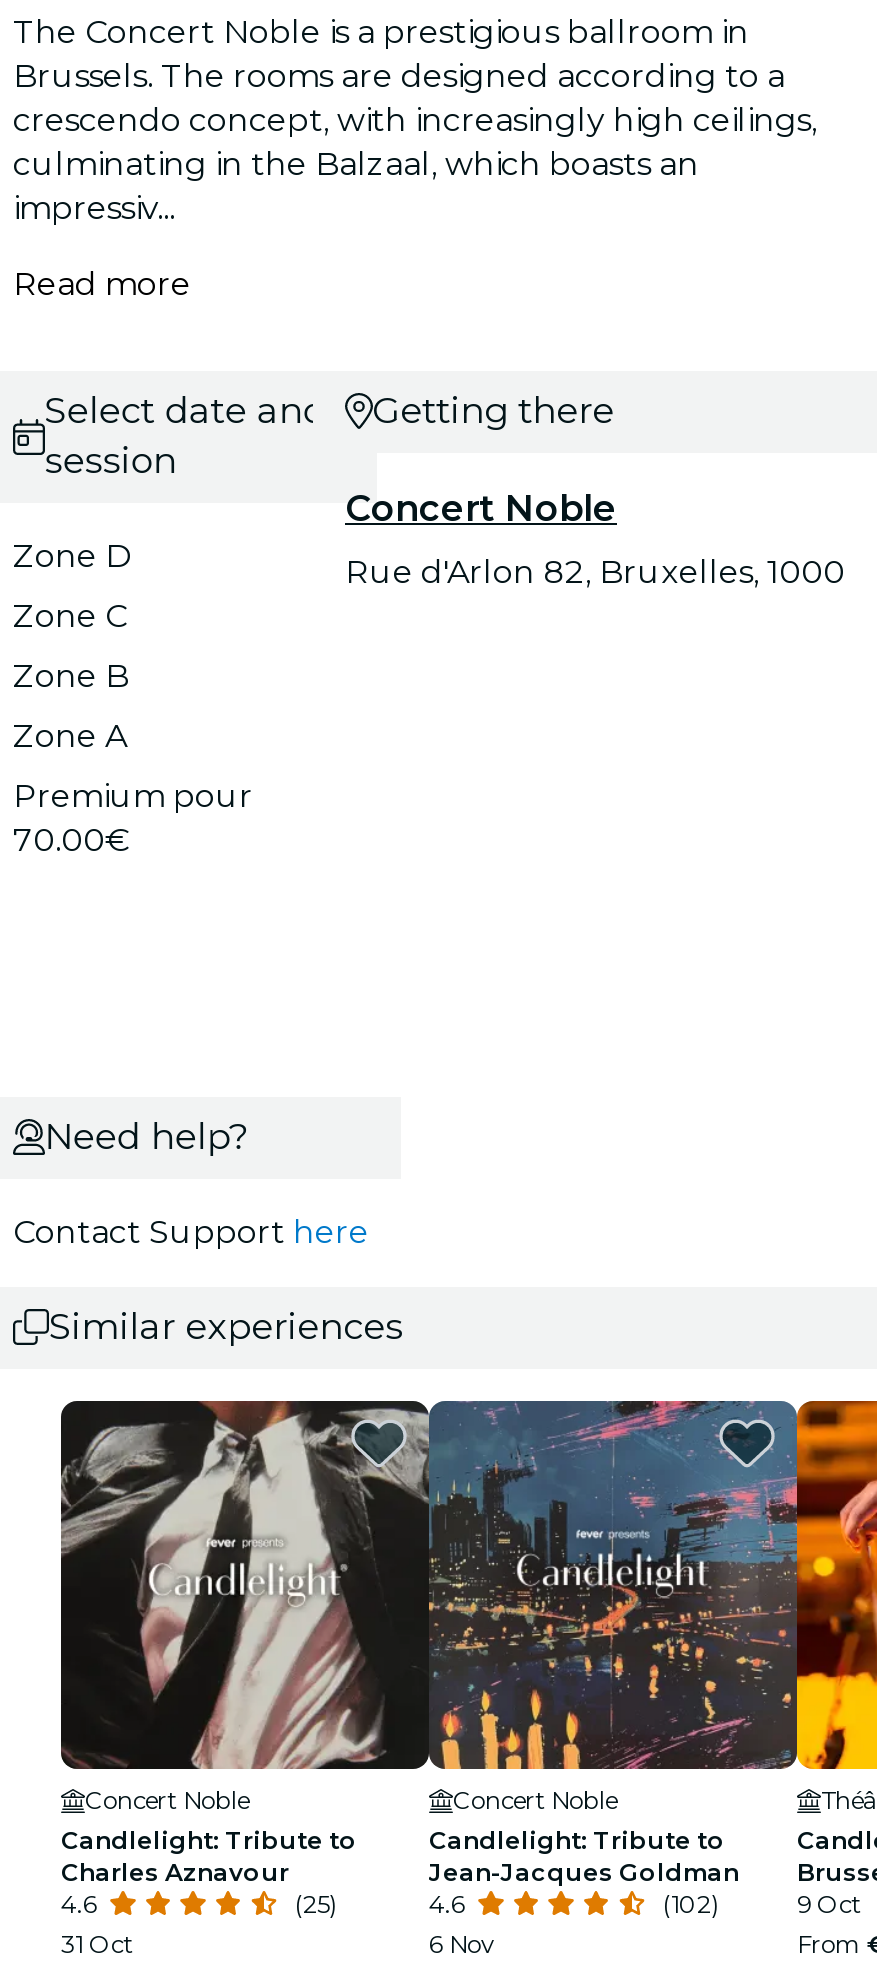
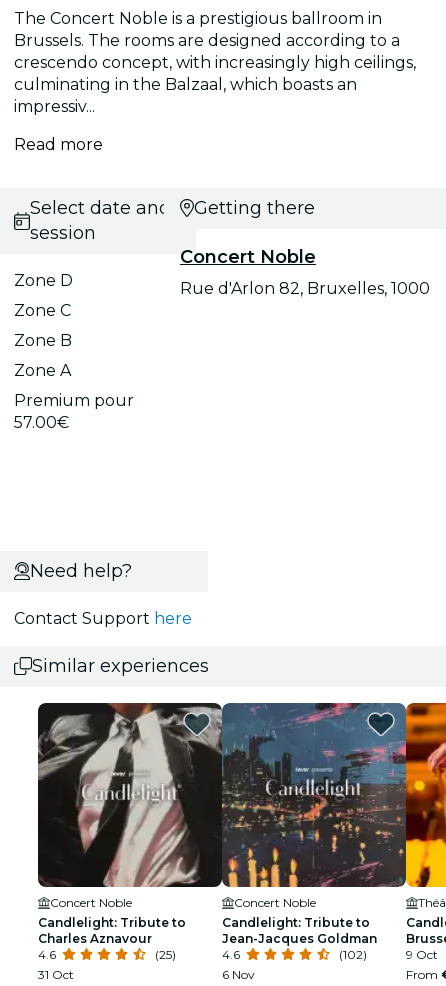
[13,821,129,859] 70.00€ -> [14,413,69,432] 57.00€

